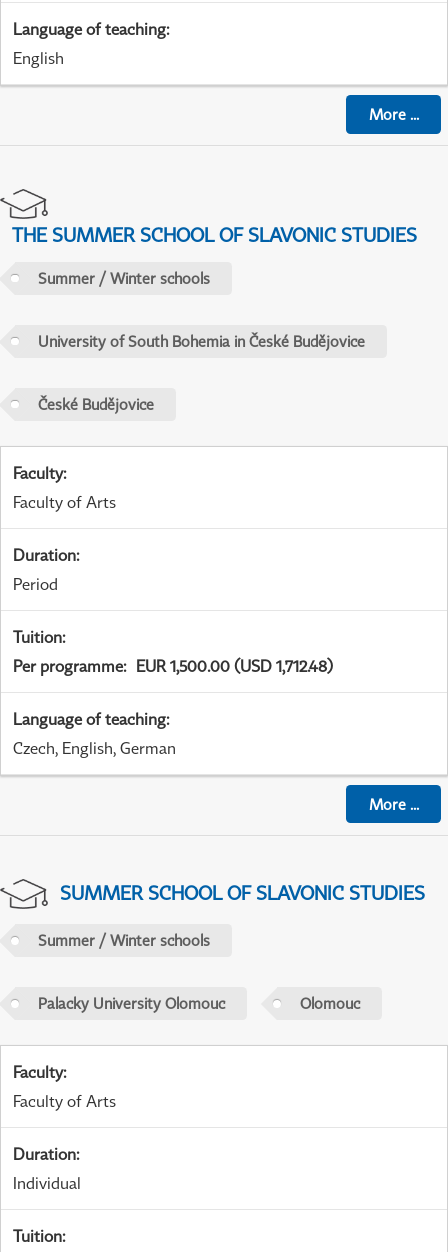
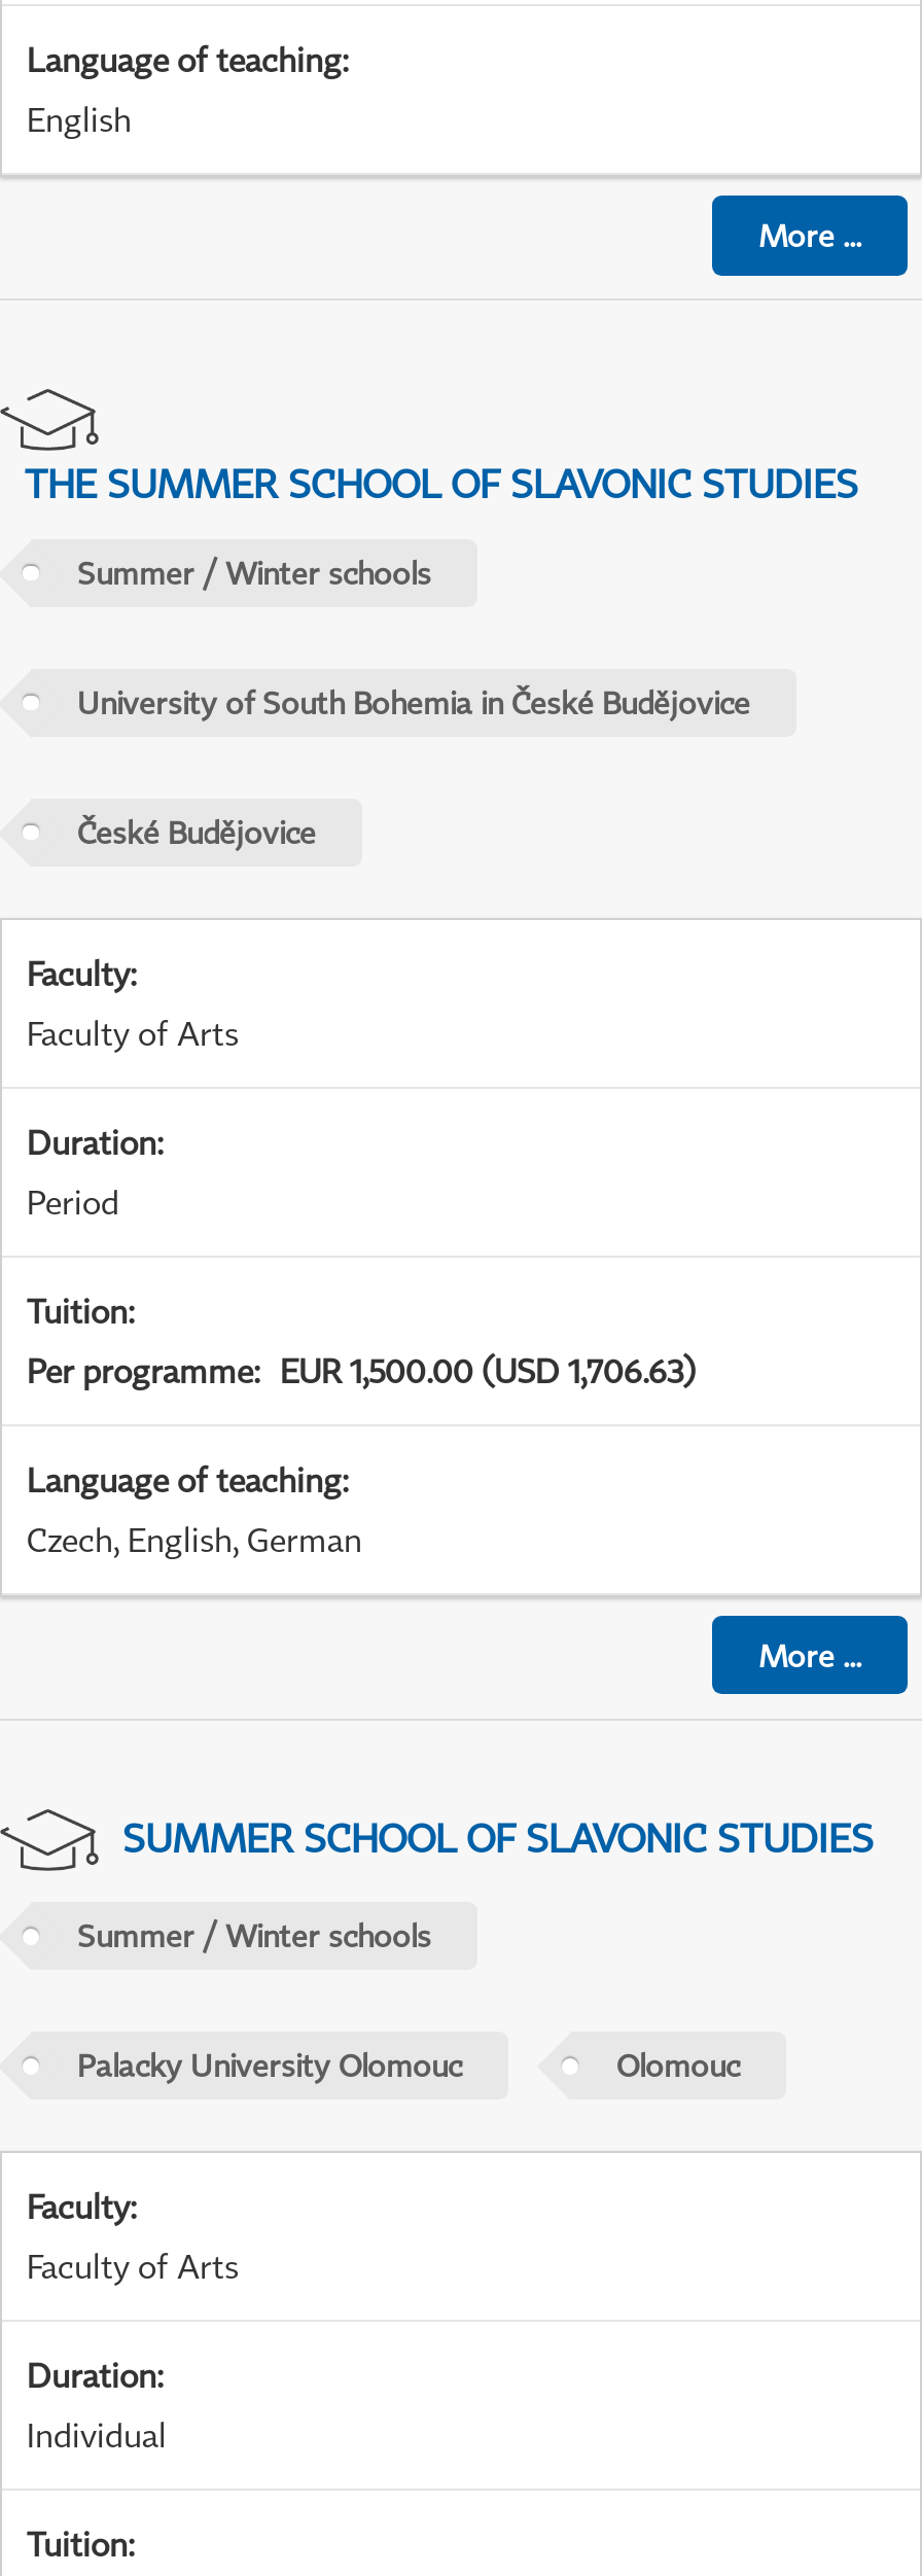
[13,656,333,676] Per programme: EUR 1,500.00 (USD 1,712.48) -> [27,1350,696,1391] Per programme: EUR 1,500.00 (USD 1,706.63)

